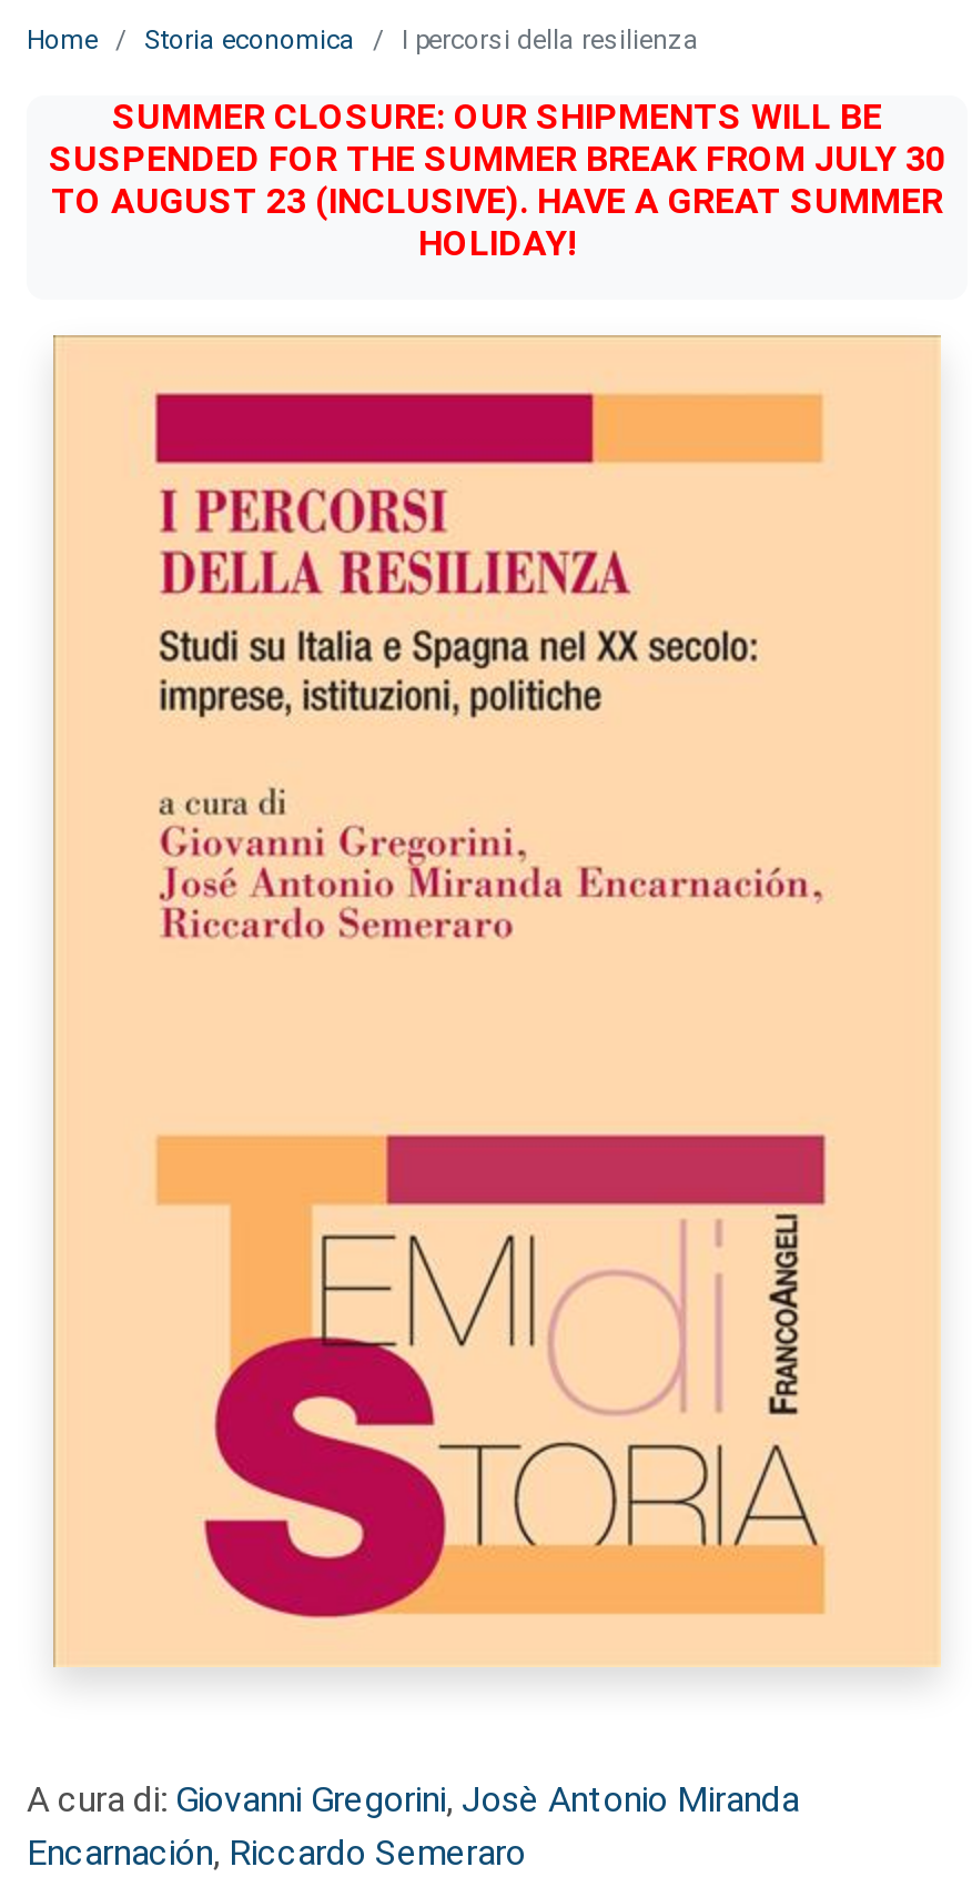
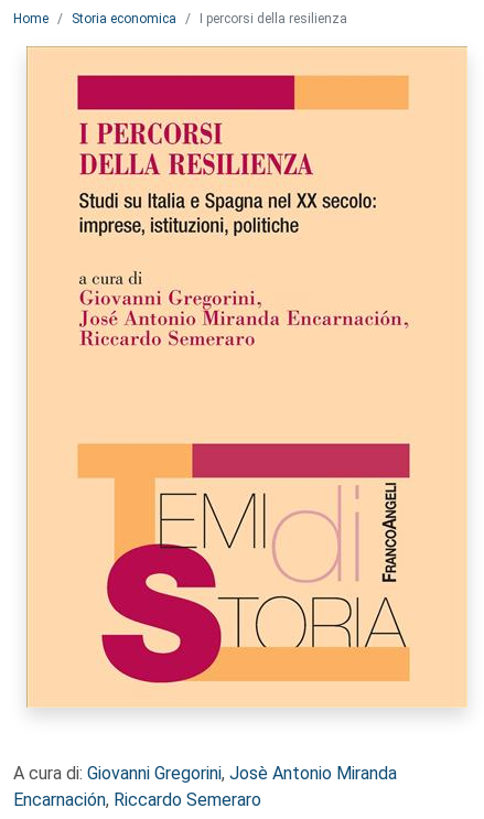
[49,95,945,264] SUMMER CLOSURE: OUR SHIPMENTS WILL BE | SUSPENDED FOR THE SUMMER BREAK FROM JULY 30 | TO AUGUST 23 (INCLUSIVE). HAVE A GREAT SUMMER | HOLIDAY! -> none

